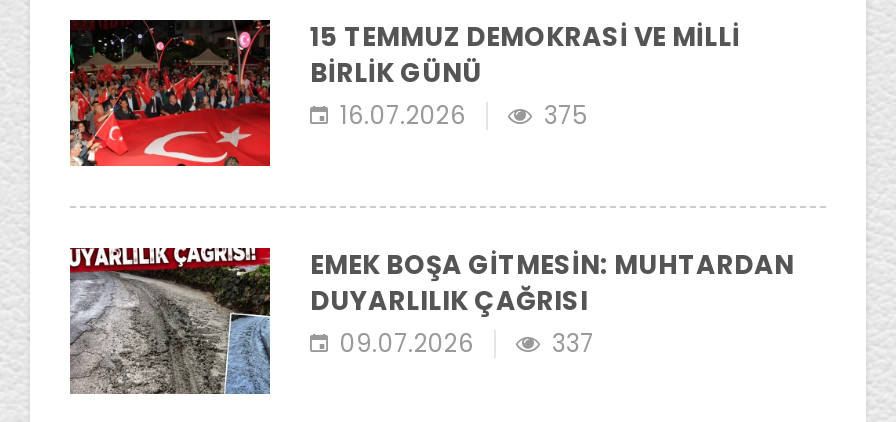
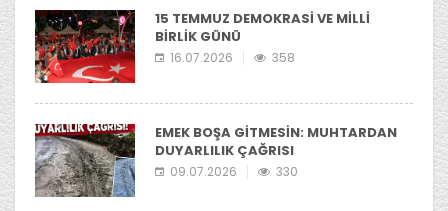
[544,98,588,132] 375 -> [272,49,295,66] 358
[552,326,594,360] 337 -> [276,163,298,180] 330

